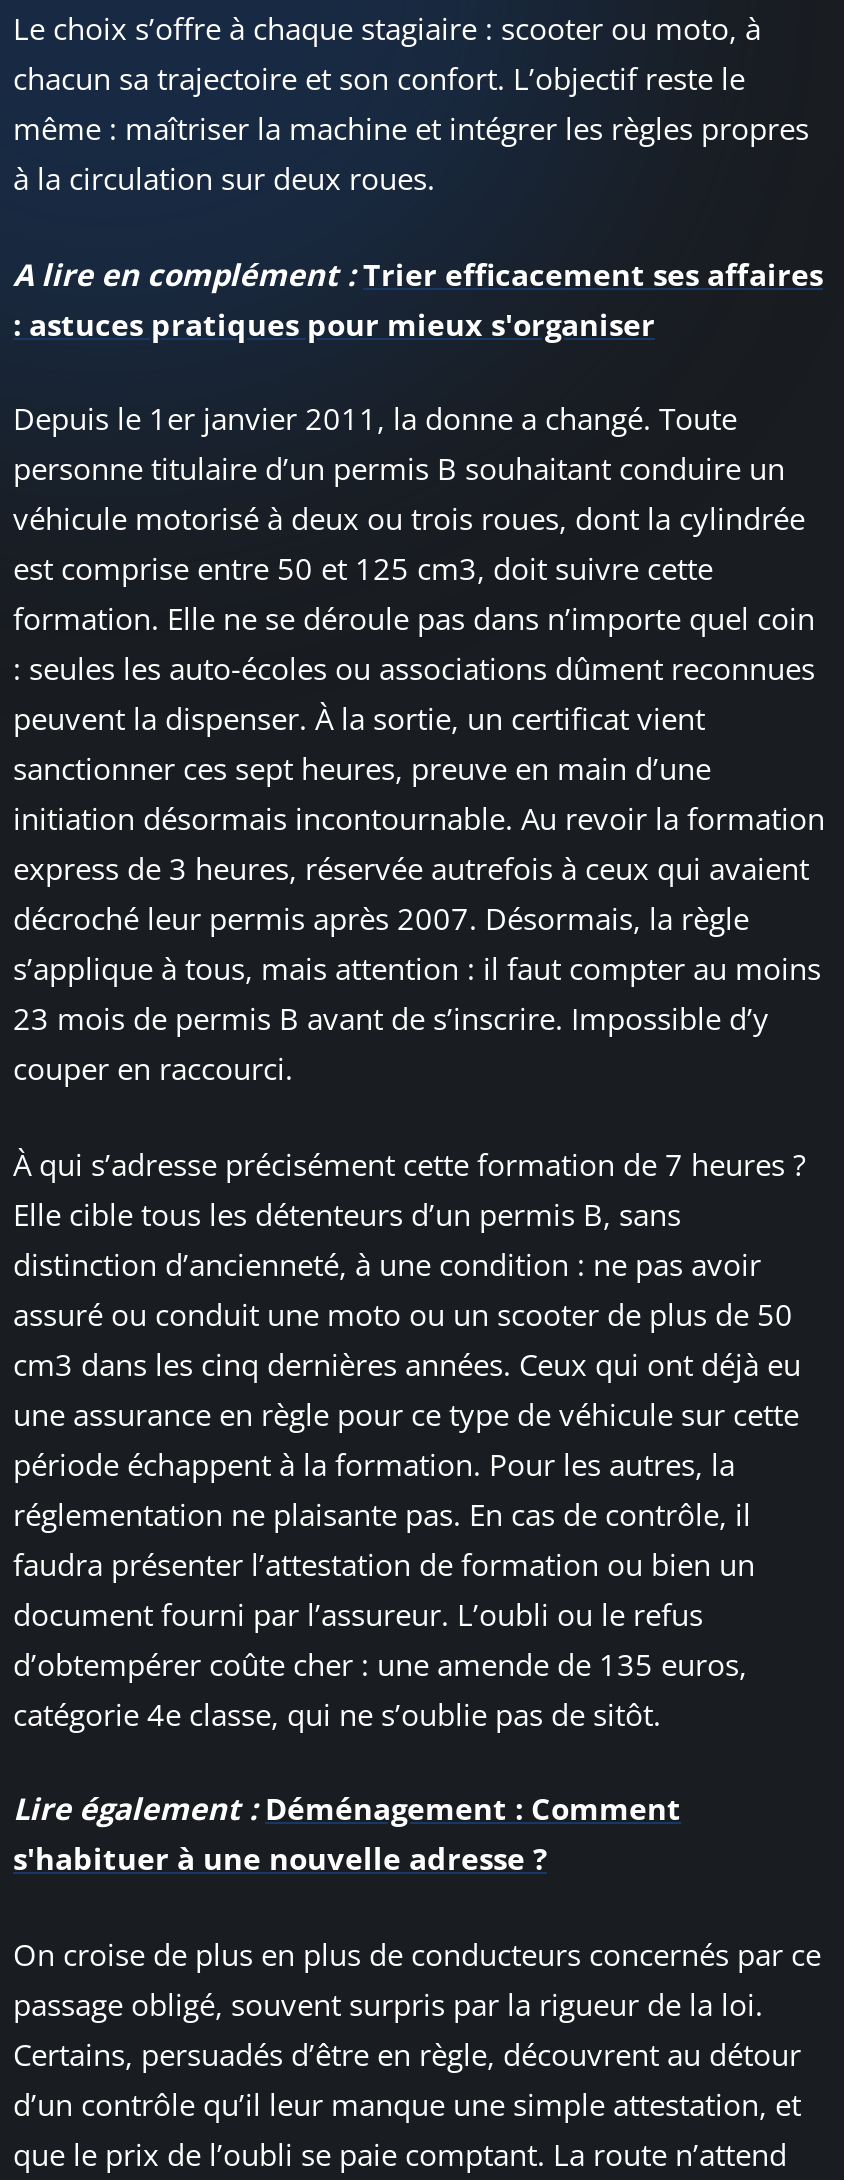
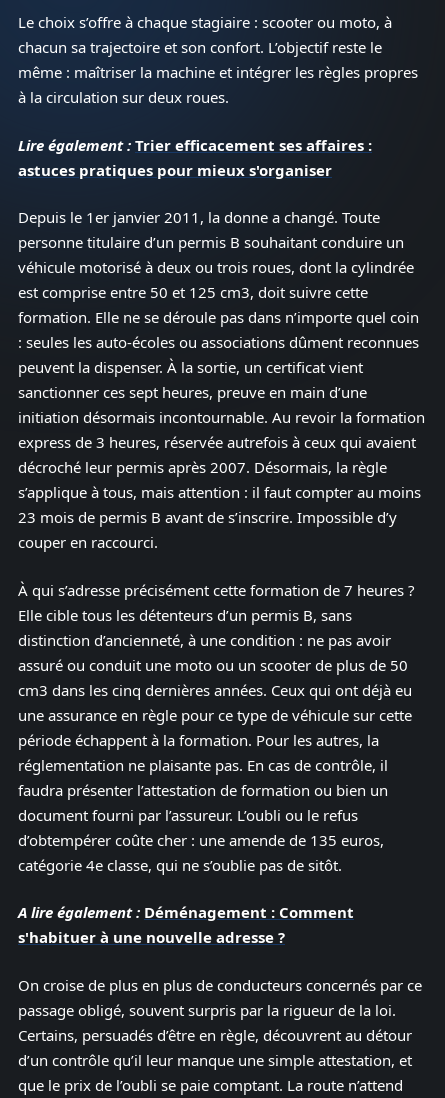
[13,254,823,344] A lire en complément : Trier efficacement ses affaires | : astuces pratiques pour mieux s'organiser -> [18,135,372,180] Lire également : Trier efficacement ses affaires : | astuces pratiques pour mieux s'organiser
[13,1789,681,1829] Lire également : Déménagement : Comment -> [18,902,354,922] A lire également : Déménagement : Comment

